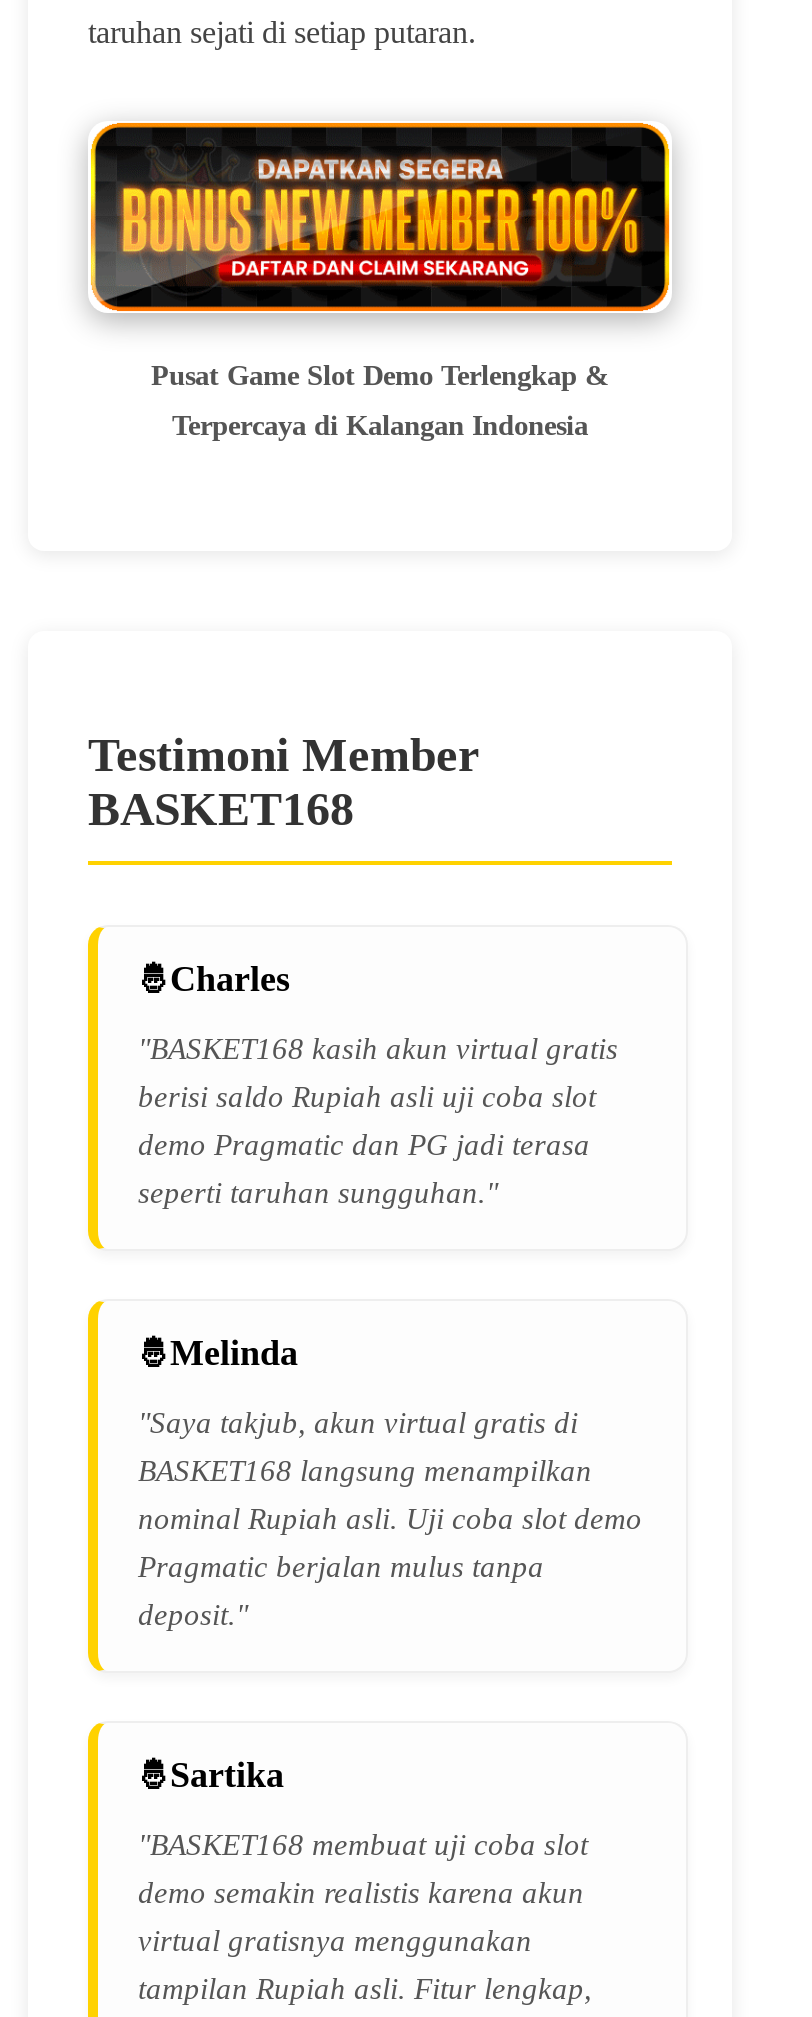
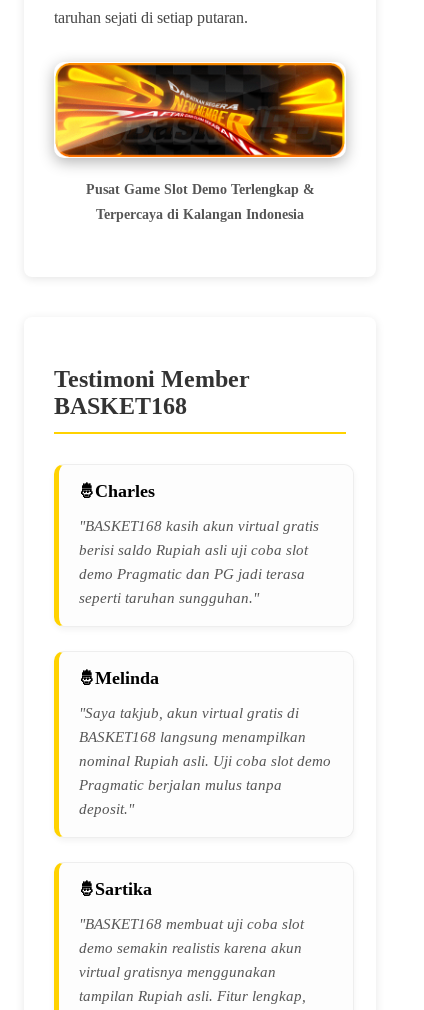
[94,125,668,309] [image] -> [57,64,344,156] [image]

